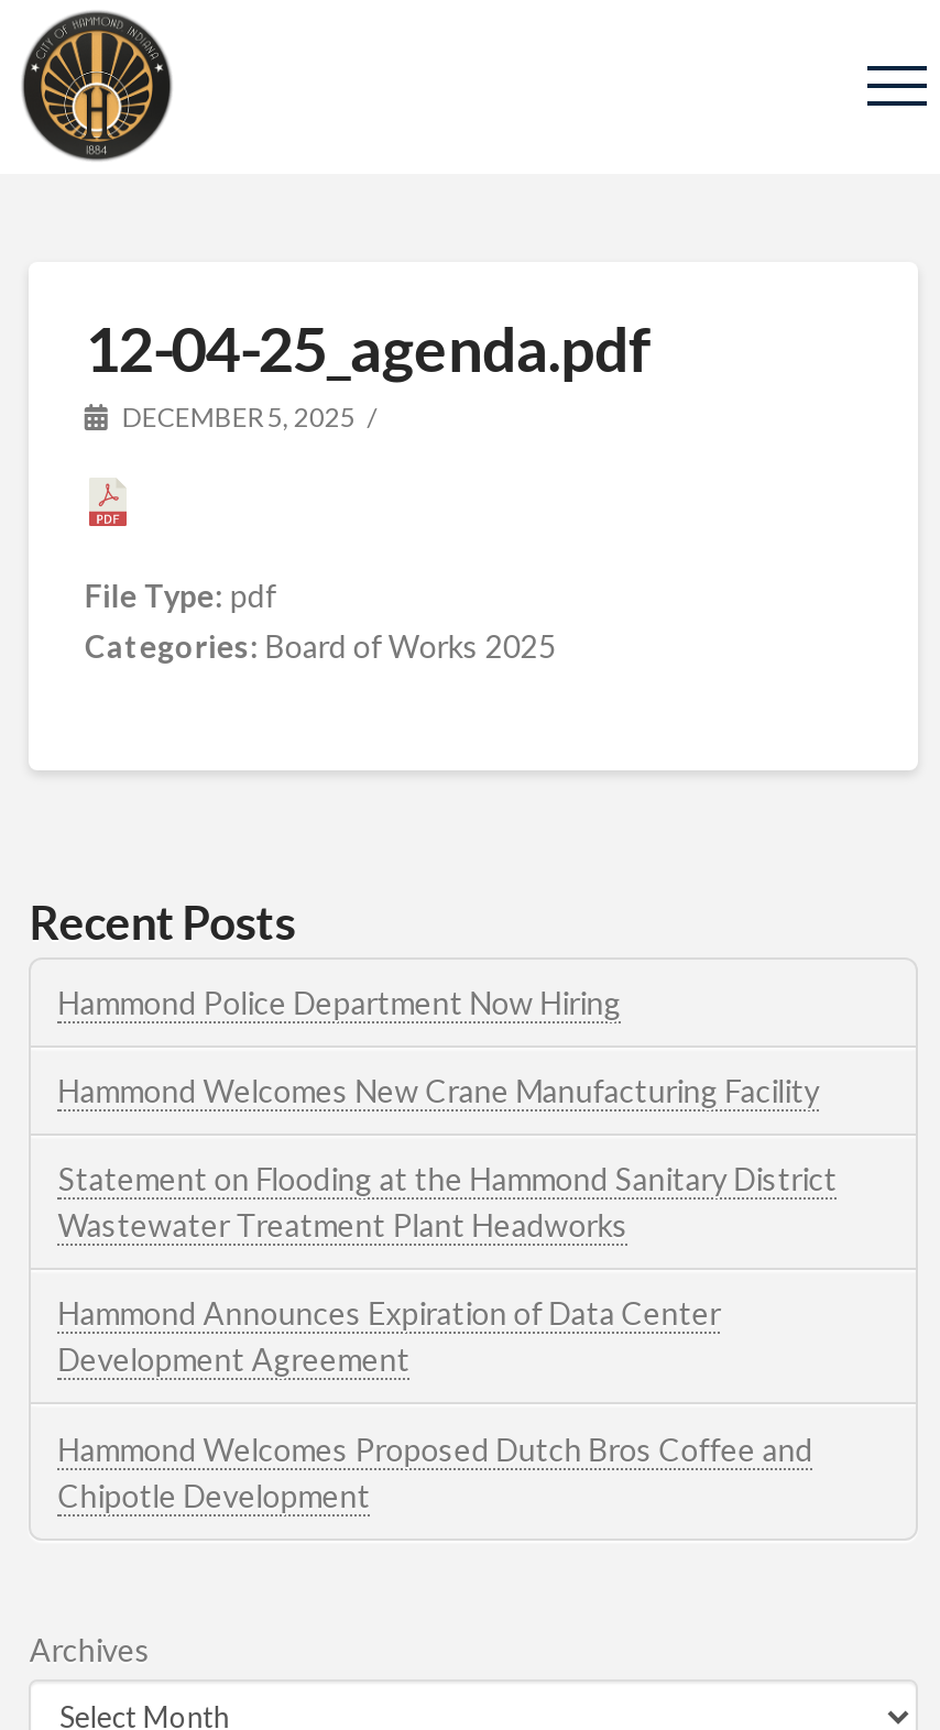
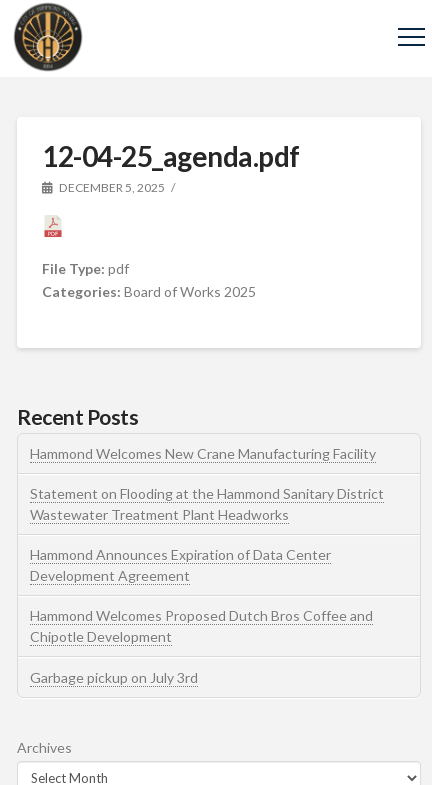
[58,983,621,1021] Hammond Police Department Now Hiring -> none
moved [58,1072,837,1513] -> [30,445,384,645]: Hammond Welcomes New Crane Manufacturing Facility | Statement on Flooding at the Hammond Sanitary District | Wastewater Treatment Plant Headworks | Hammond Announces Expiration of Data Center | Development Agreement | Hammond Welcomes Proposed Dutch Bros Coffee and | Chipotle Development
none -> [30,668,198,685] Garbage pickup on July 3rd

